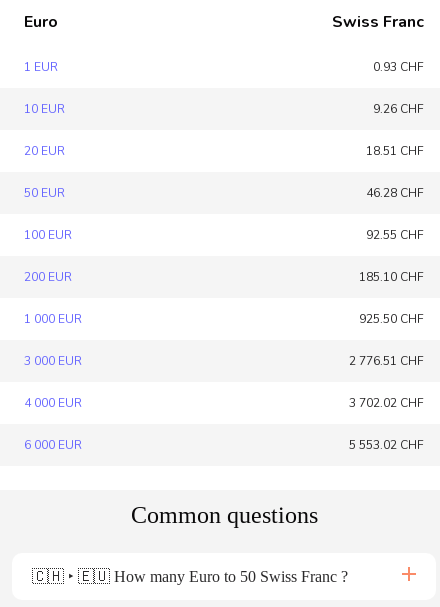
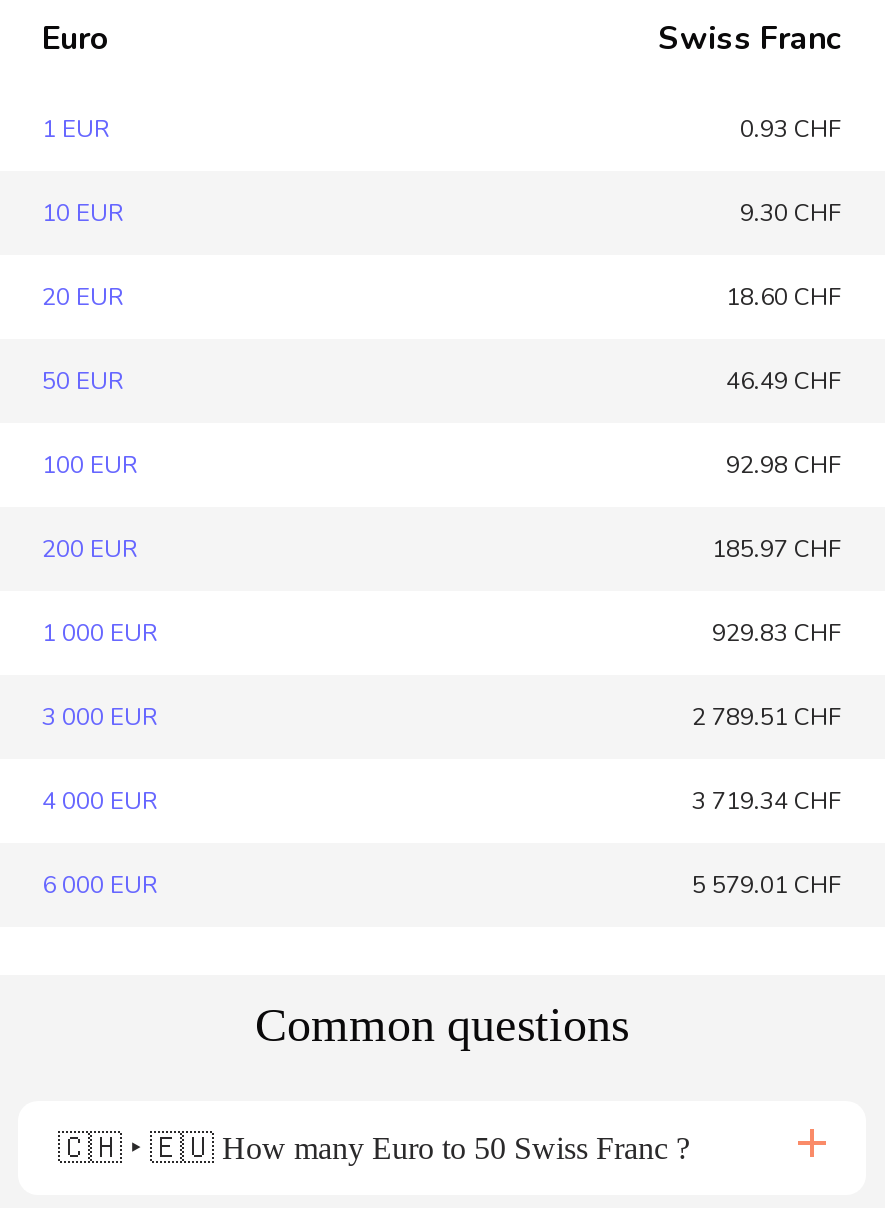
[373,101,424,117] 9.26 CHF -> [740,197,842,229] 9.30 CHF
[366,143,424,159] 18.51 CHF -> [726,281,842,313] 18.60 CHF
[366,185,424,201] 46.28 CHF -> [726,365,842,397] 46.49 CHF
[366,227,424,243] 92.55 CHF -> [726,449,842,481] 92.98 CHF
[359,269,424,285] 185.10 CHF -> [712,533,842,565] 185.97 CHF
[359,311,424,327] 925.50 CHF -> [712,617,842,649] 929.83 CHF
[349,353,424,369] 2 776.51 CHF -> [692,701,842,733] 2 789.51 CHF
[349,395,424,411] 3 702.02 CHF -> [692,785,842,817] 3 719.34 CHF
[349,437,424,453] 5 553.02 CHF -> [692,869,842,901] 5 579.01 CHF

